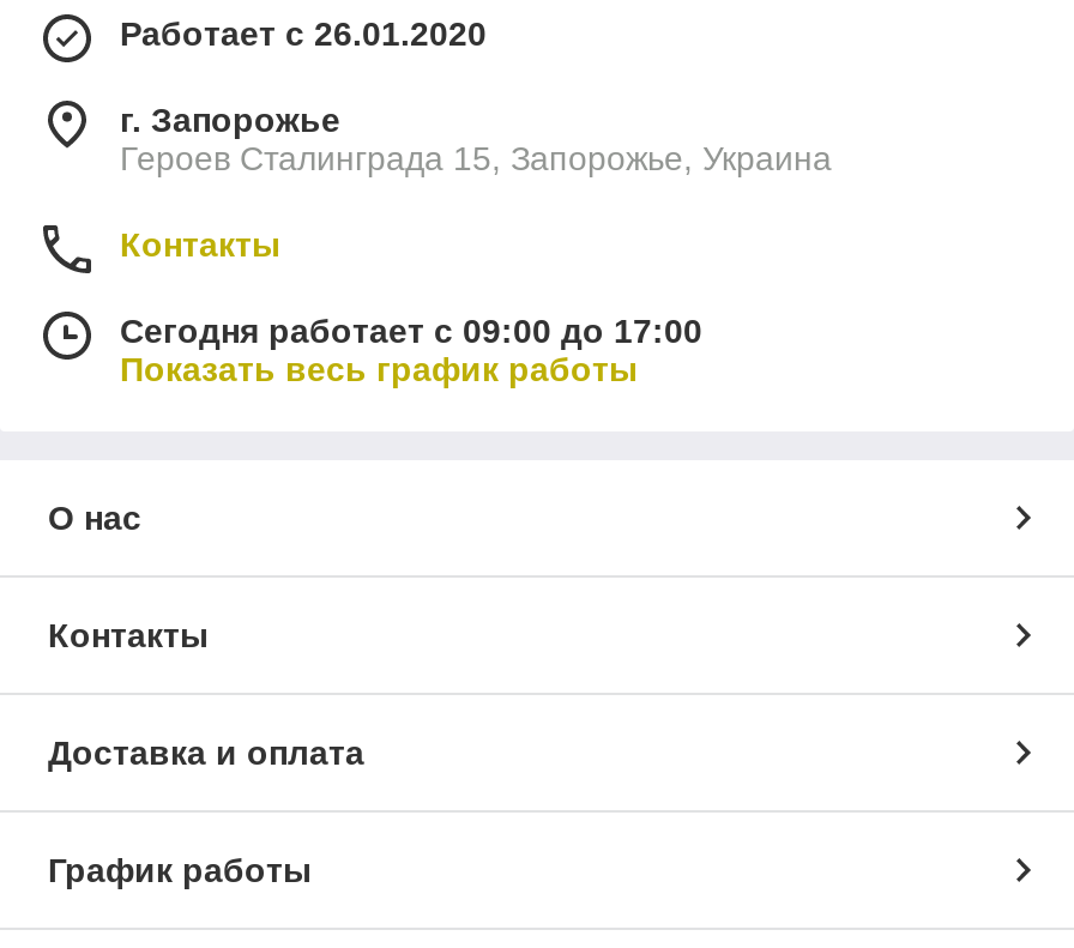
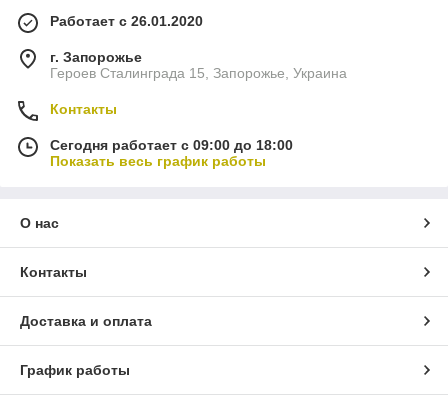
[120,311,702,349] Сегодня работает с 09:00 до 17:00 -> [50,137,293,153] Сегодня работает с 09:00 до 18:00

